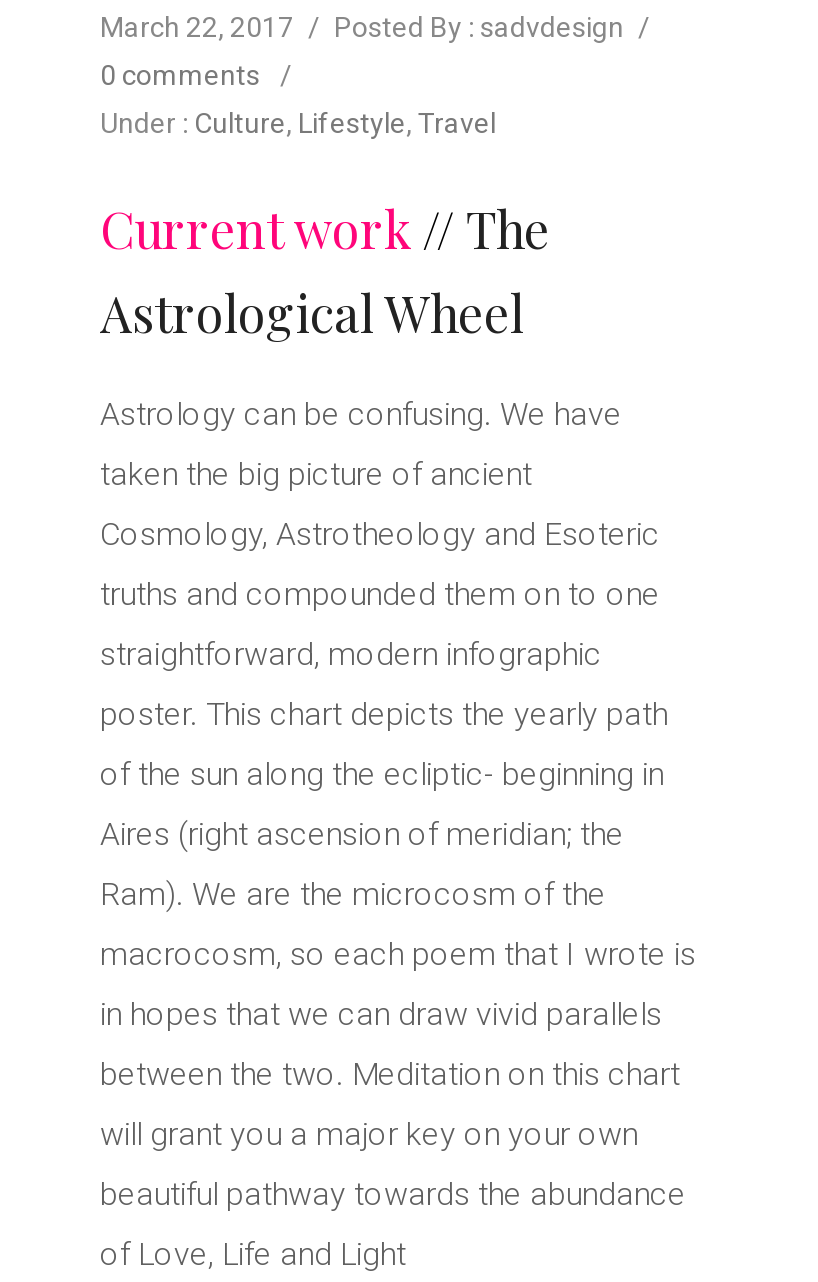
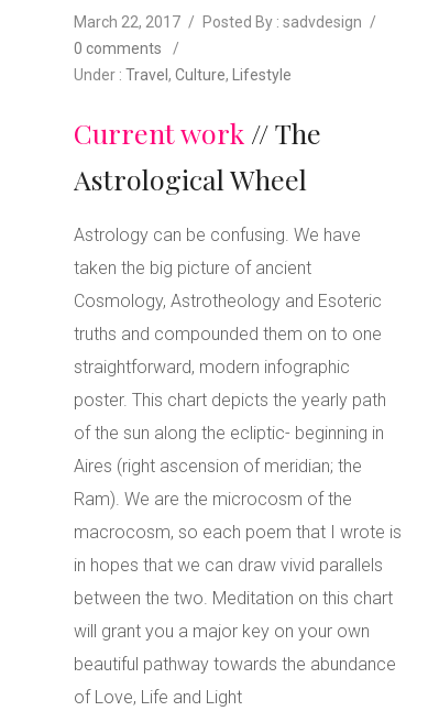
[100,107,496,139] Under : Culture, Lifestyle, Travel -> [74,66,292,83] Under : Travel, Culture, Lifestyle

